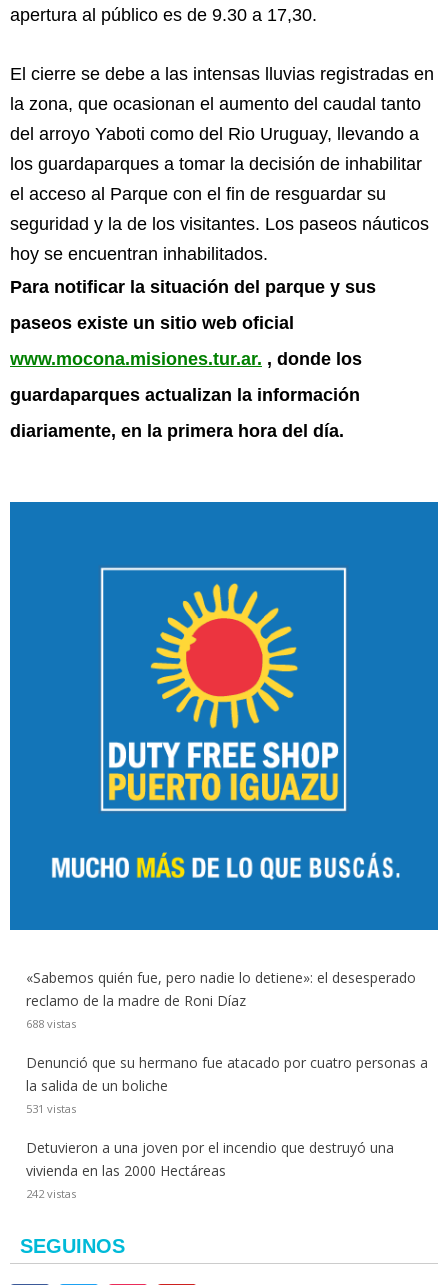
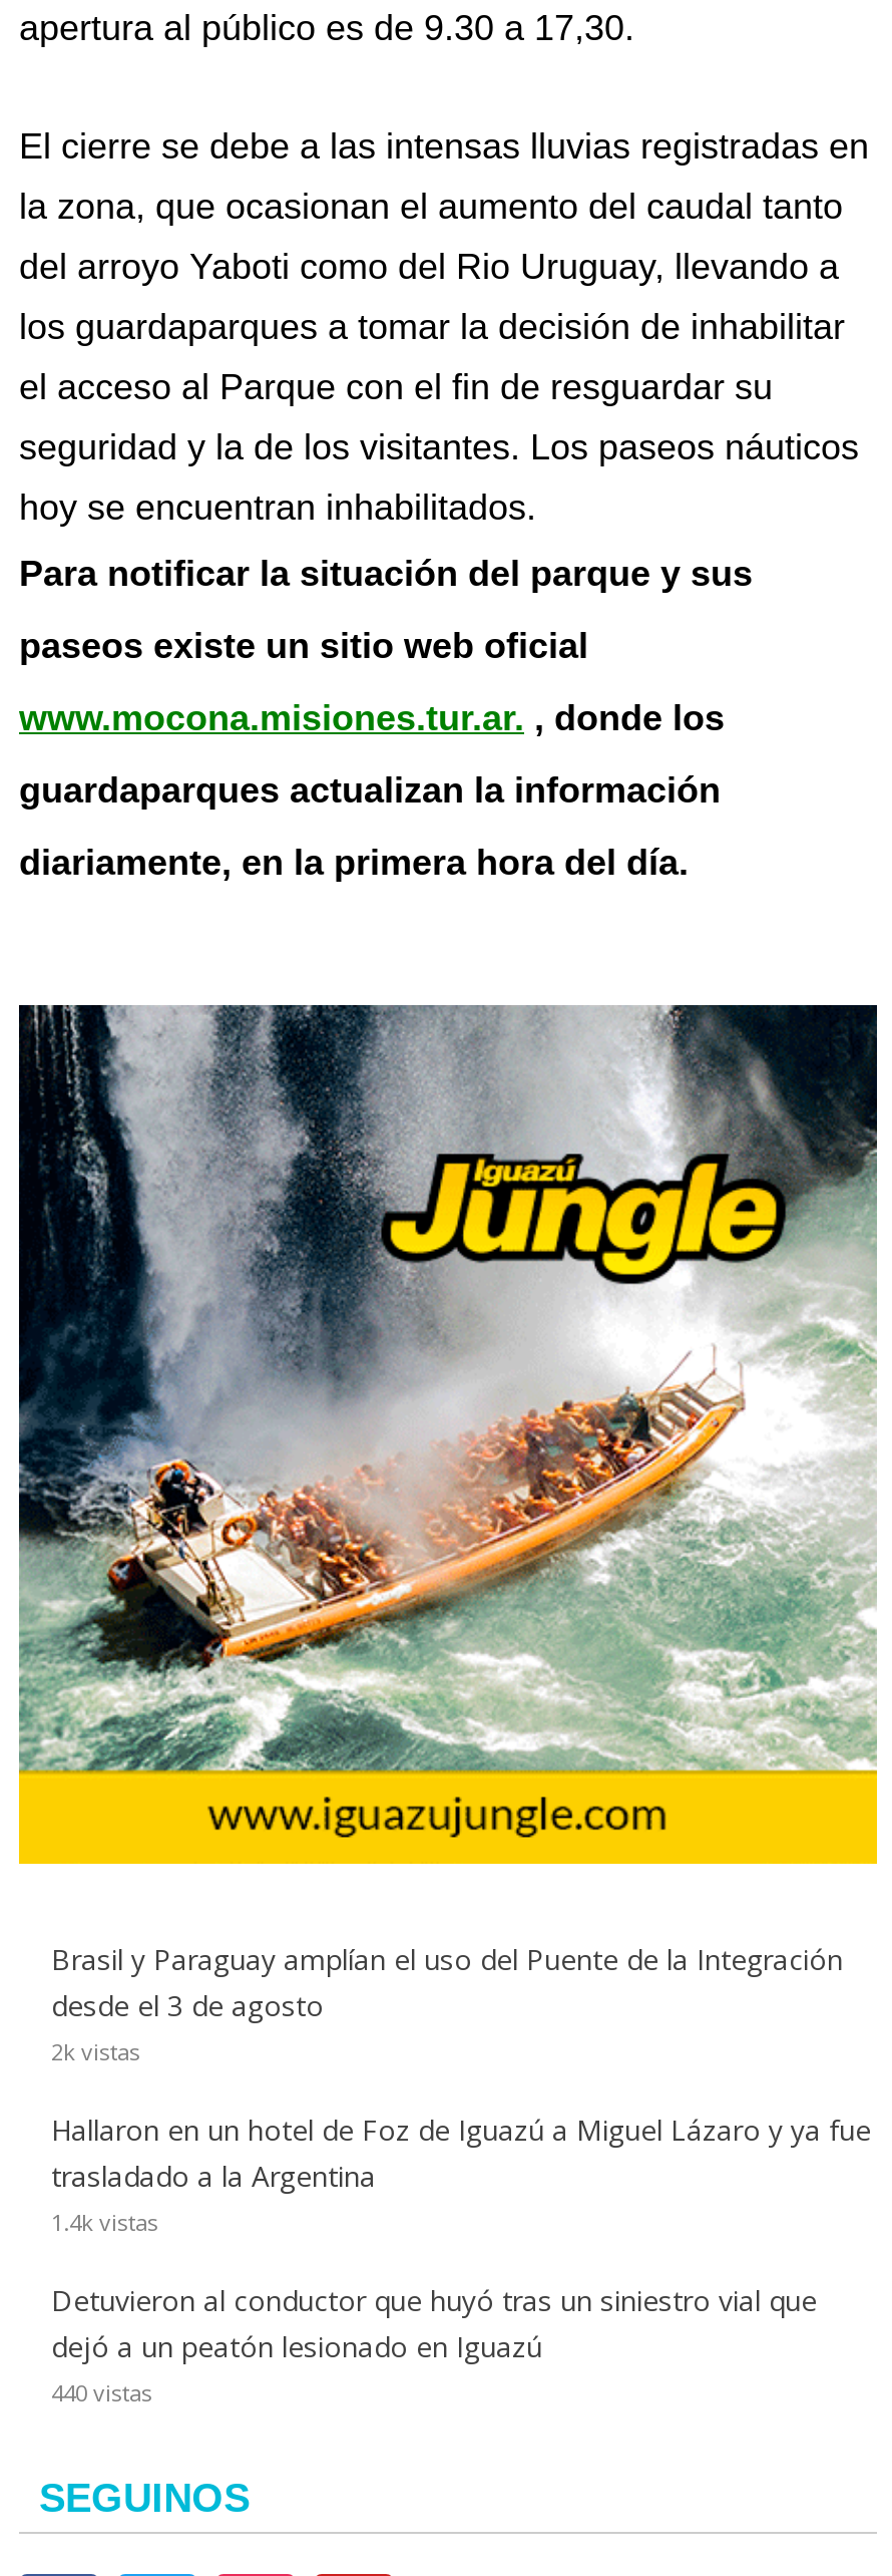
[9,501,439,1031] [image] | «Sabemos quién fue, pero nadie lo detiene»: el desesperado | reclamo de la madre de Roni Díaz | 688 vistas -> [17,1003,879,2066] [image] | Brasil y Paraguay amplían el uso del Puente de la Integración | desde el 3 de agosto | 2k vistas
[26,1053,428,1116] Denunció que su hermano fue atacado por cuatro personas a | la salida de un boliche | 531 vistas -> [51,2111,871,2237] Hallaron en un hotel de Foz de Iguazú a Miguel Lázaro y ya fue | trasladado a la Argentina | 1.4k vistas
[26,1138,394,1201] Detuvieron a una joven por el incendio que destruyó una | vivienda en las 2000 Hectáreas | 242 vistas -> [51,2281,817,2407] Detuvieron al conductor que huyó tras un siniestro vial que | dejó a un peatón lesionado en Iguazú | 440 vistas

